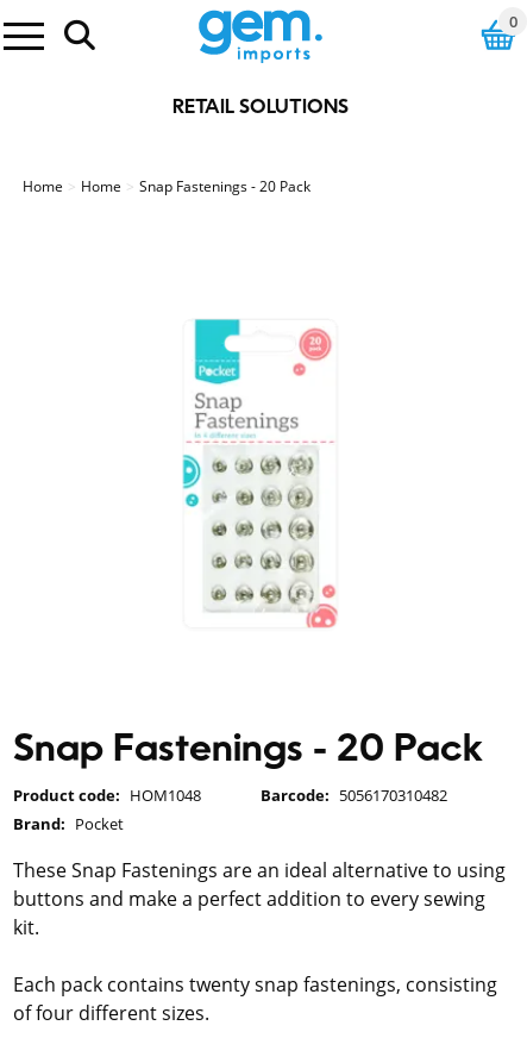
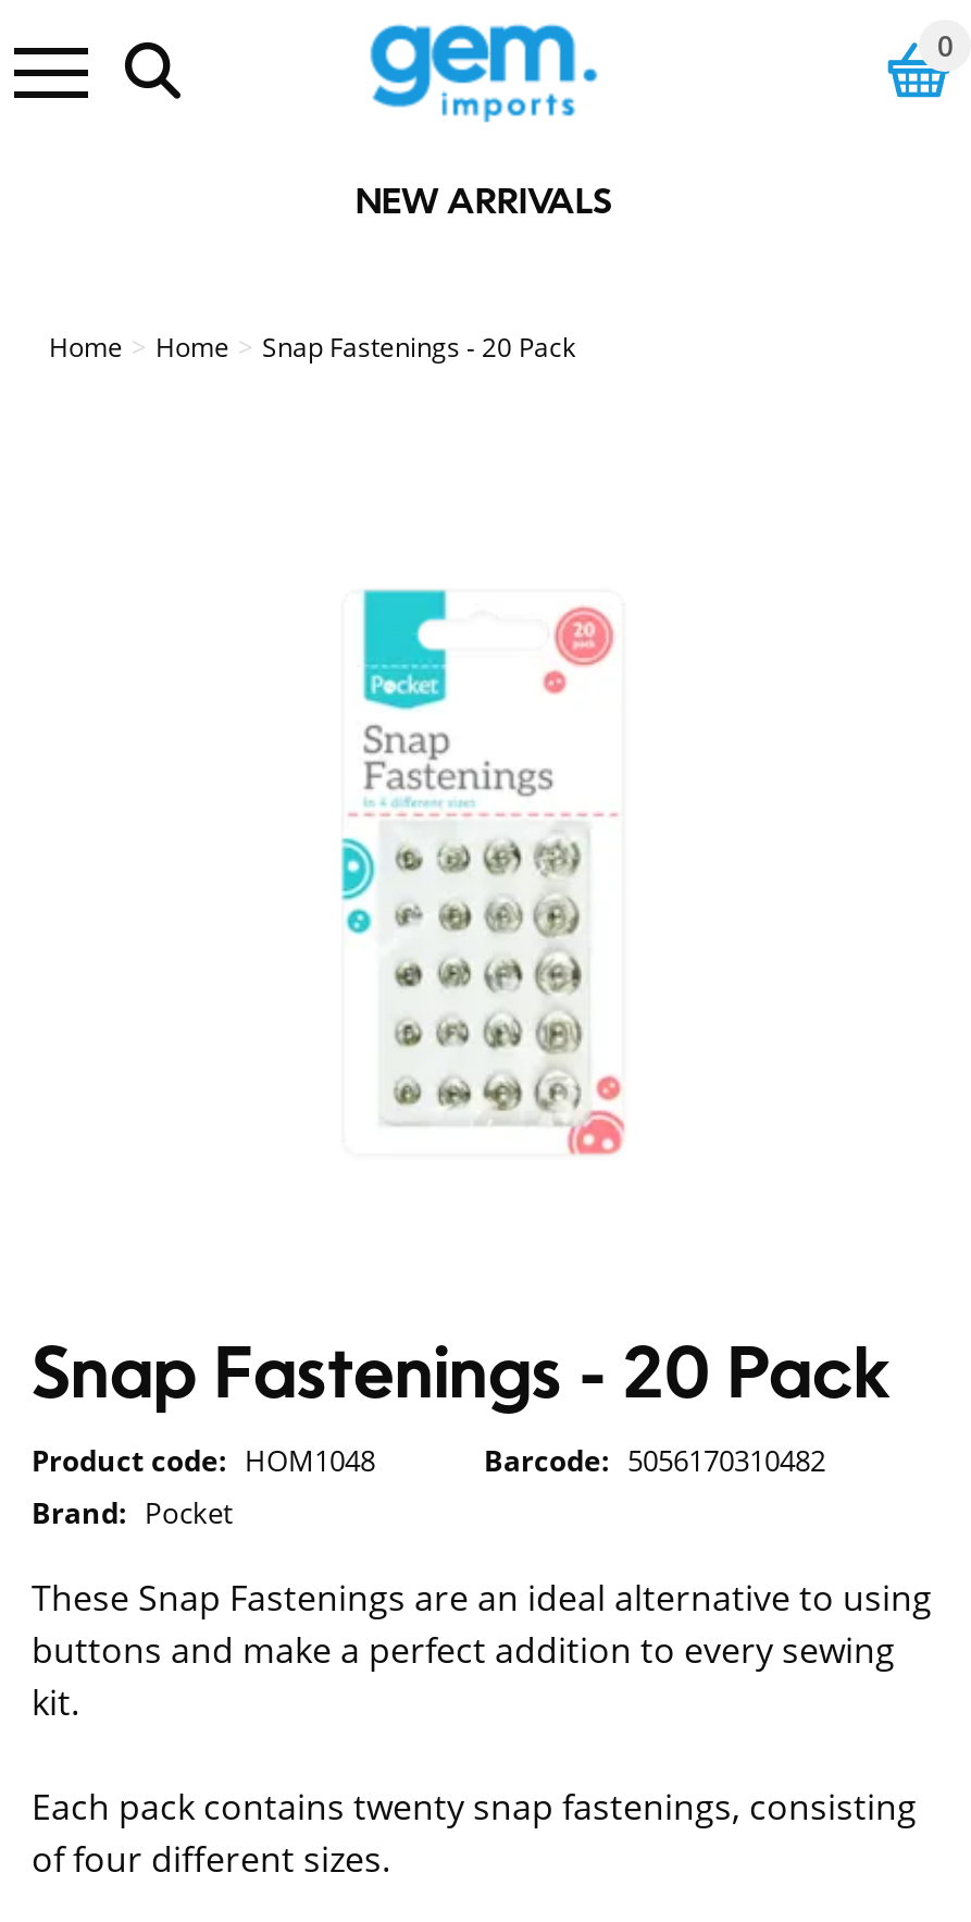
[172,99,349,118] RETAIL SOLUTIONS -> [356,187,612,222] NEW ARRIVALS

